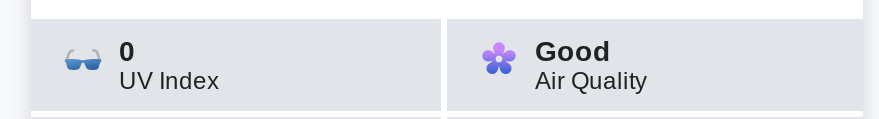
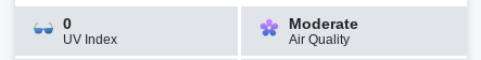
[535,35,611,67] Good -> [289,15,358,32] Moderate

